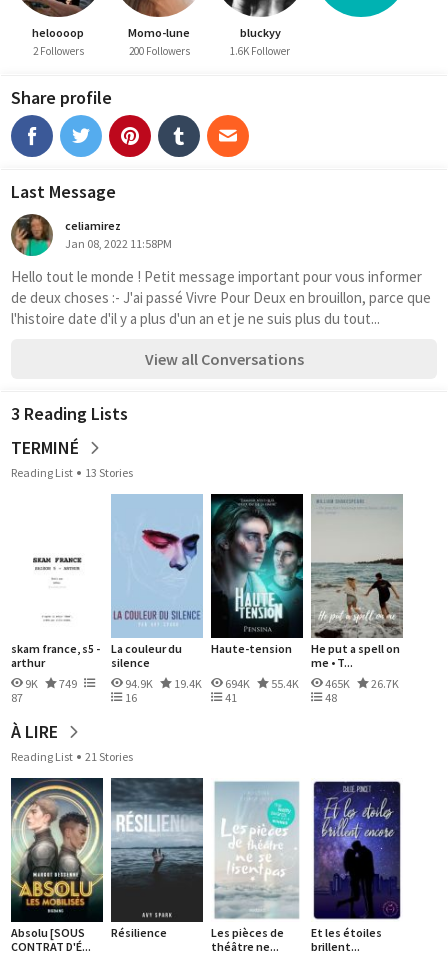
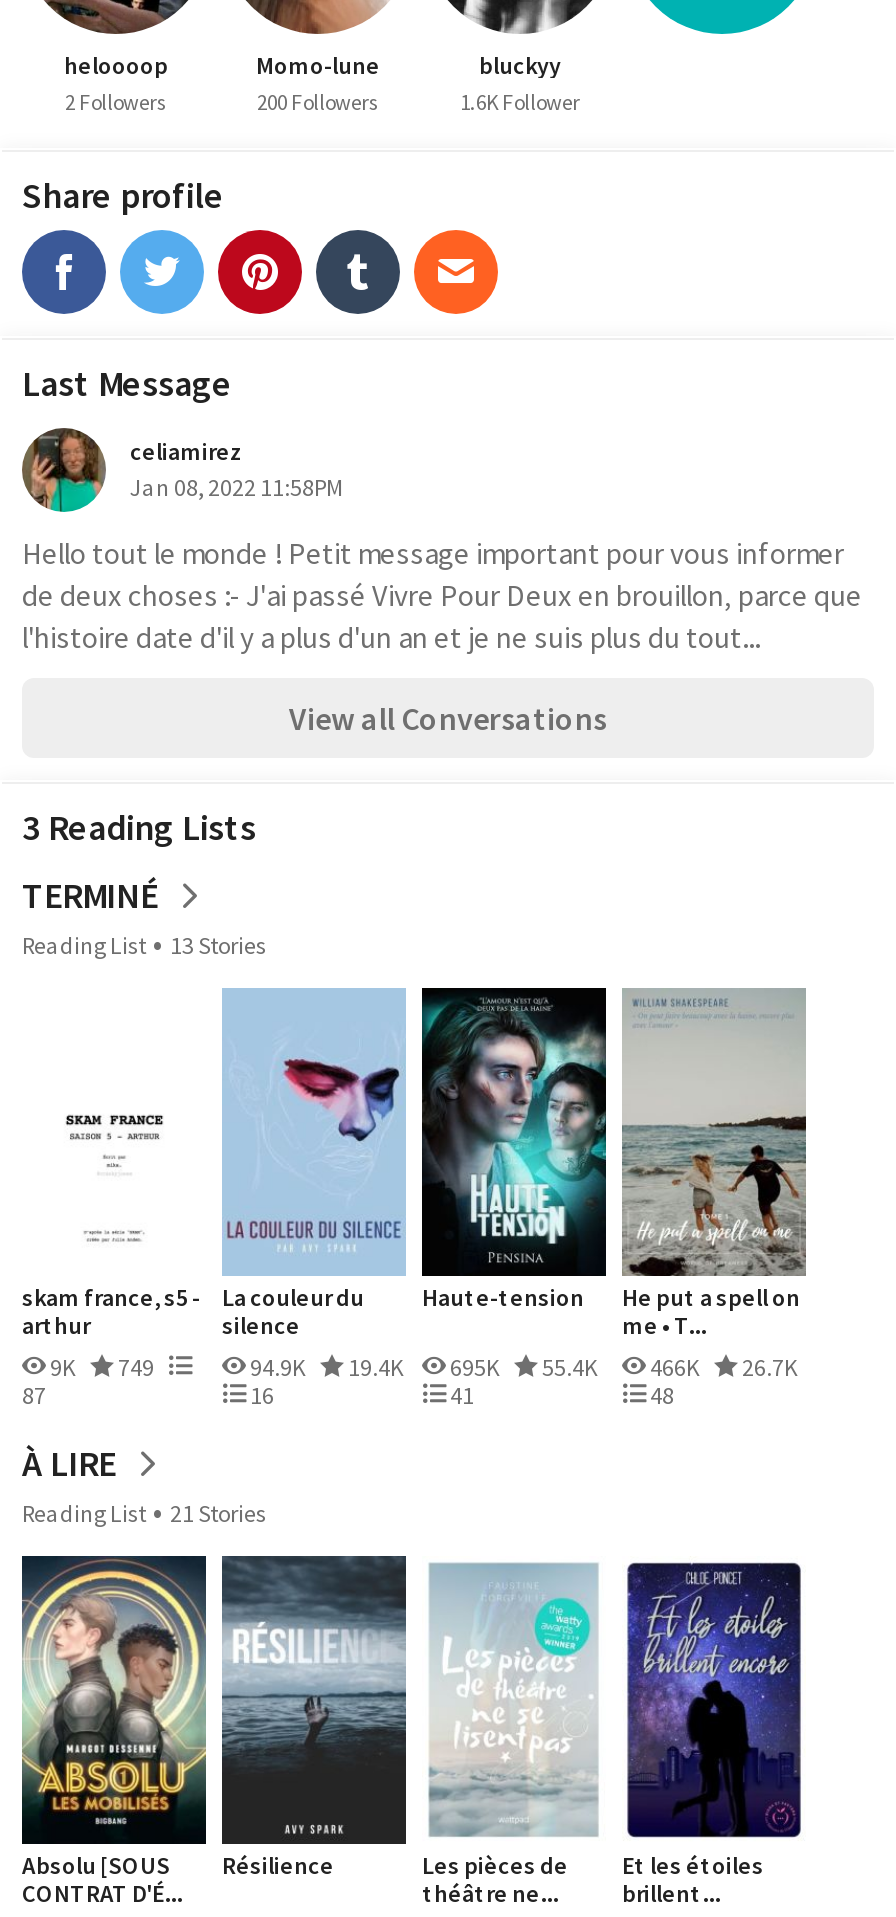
[223,676,252,691] 694K -> [446,1352,504,1382] 695K
[323,676,352,691] 465K -> [646,1352,704,1382] 466K

